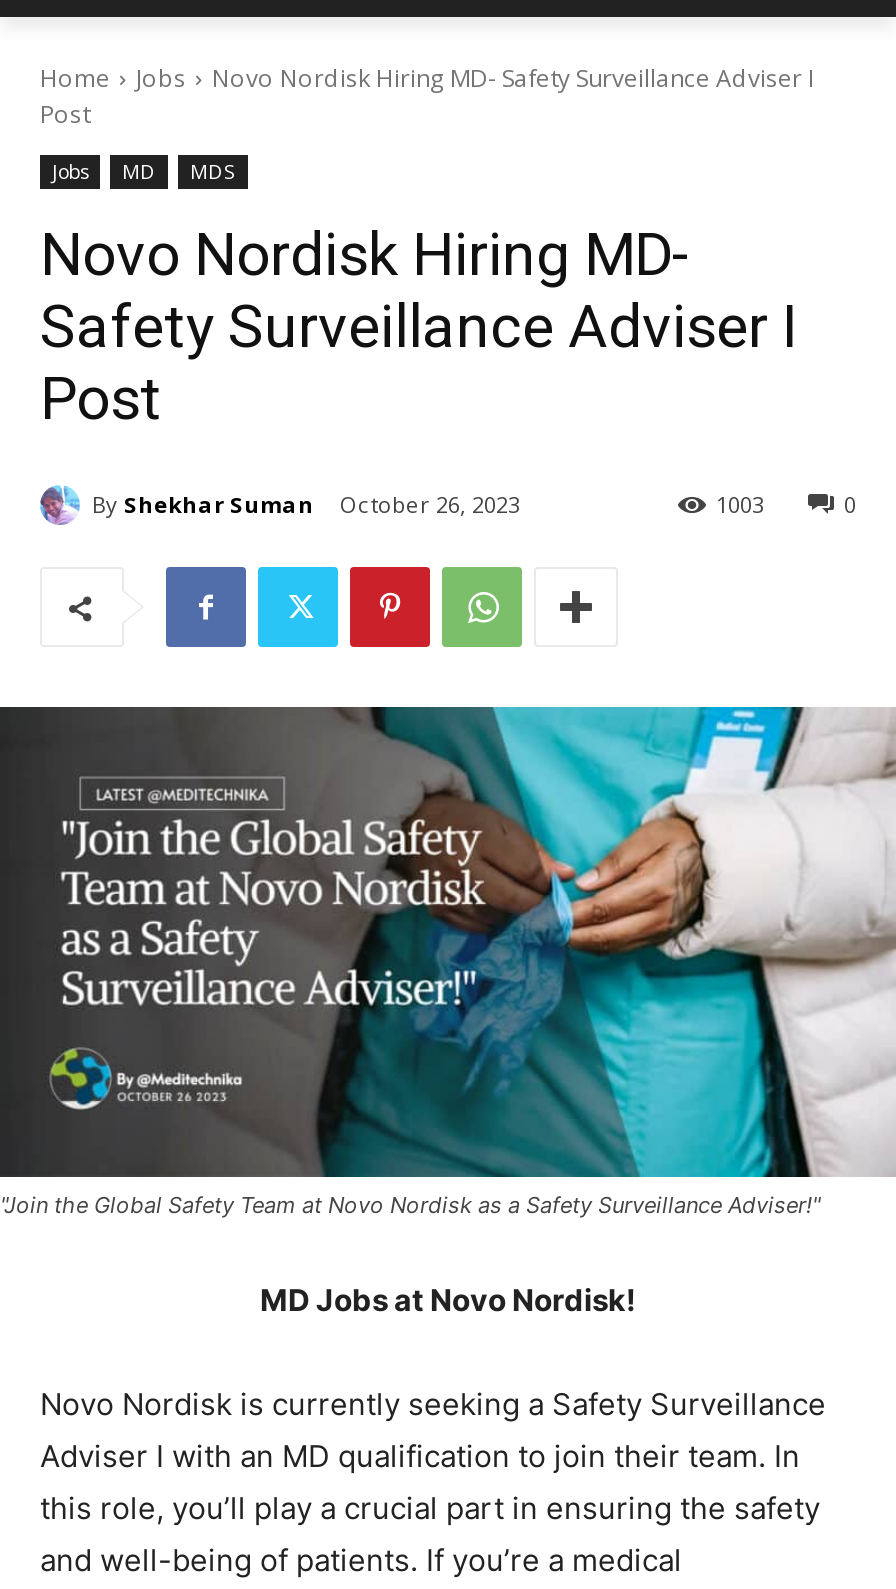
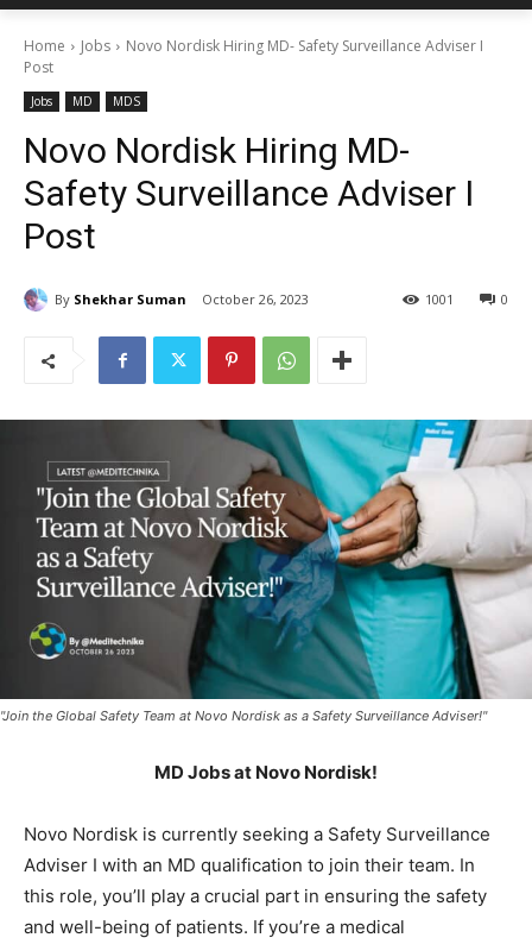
[716,489,764,519] 1003 -> [425,290,454,308] 1001

